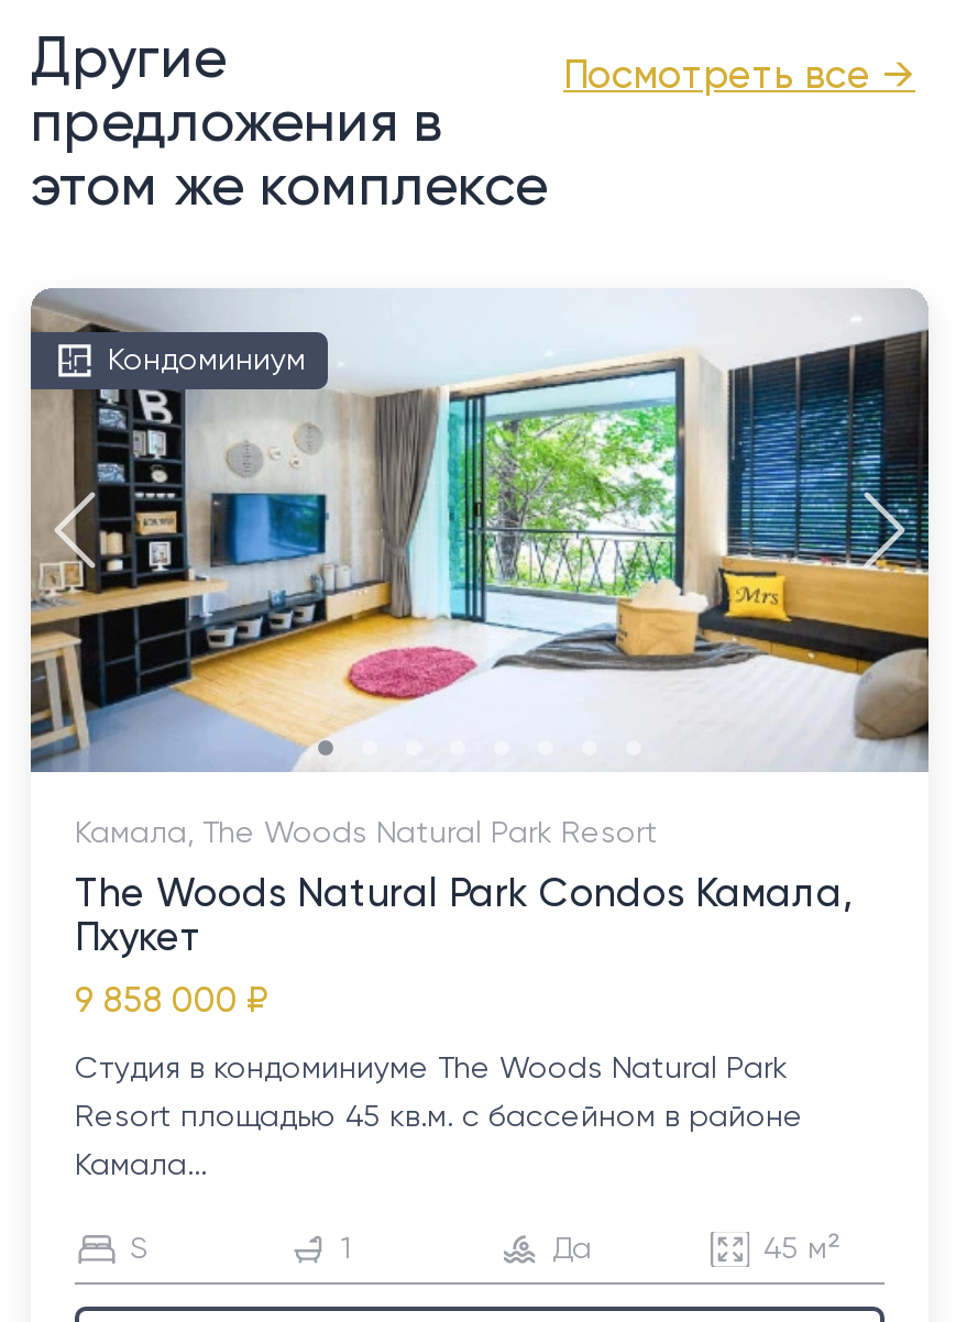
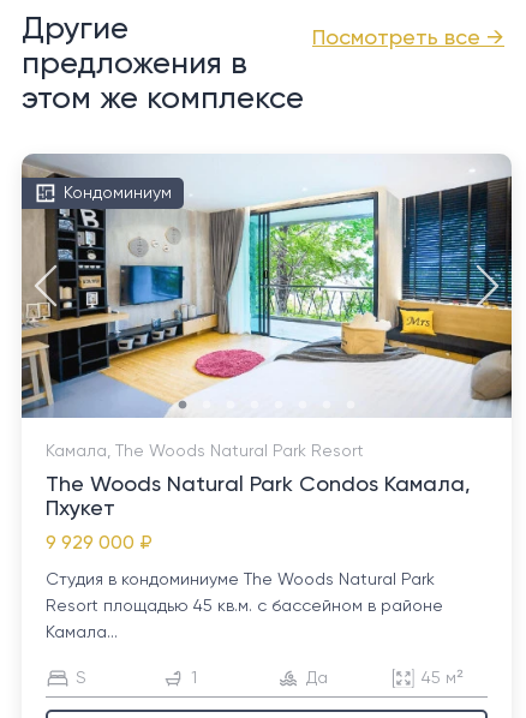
[75,987,271,1022] 9 858 000 ₽ -> [46,535,153,554] 9 929 000 ₽

